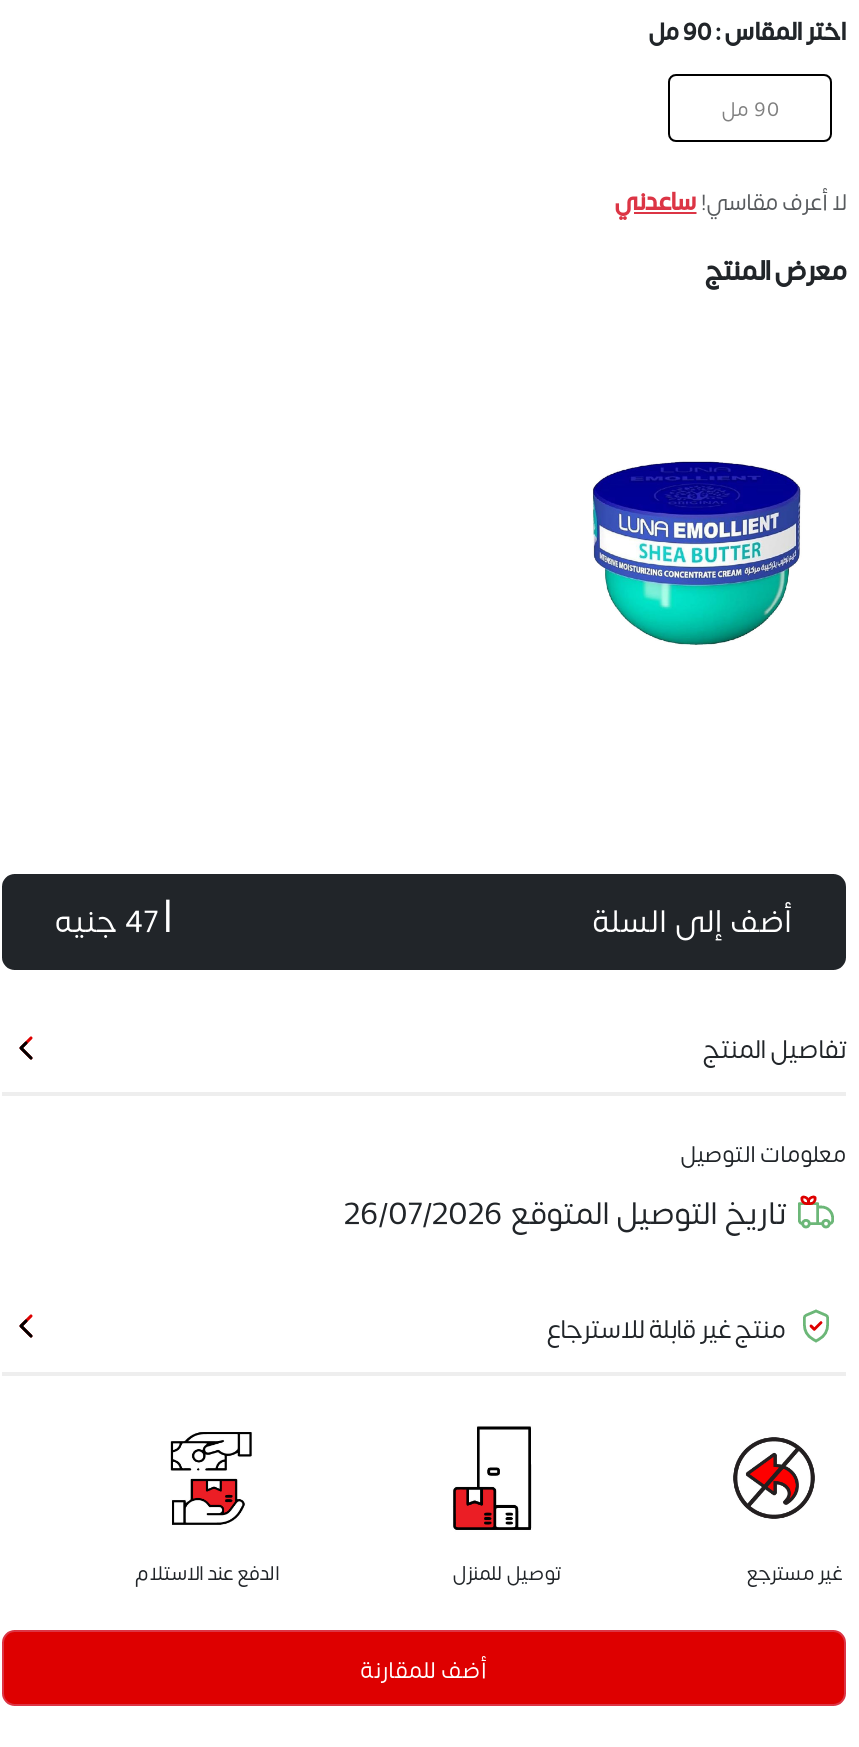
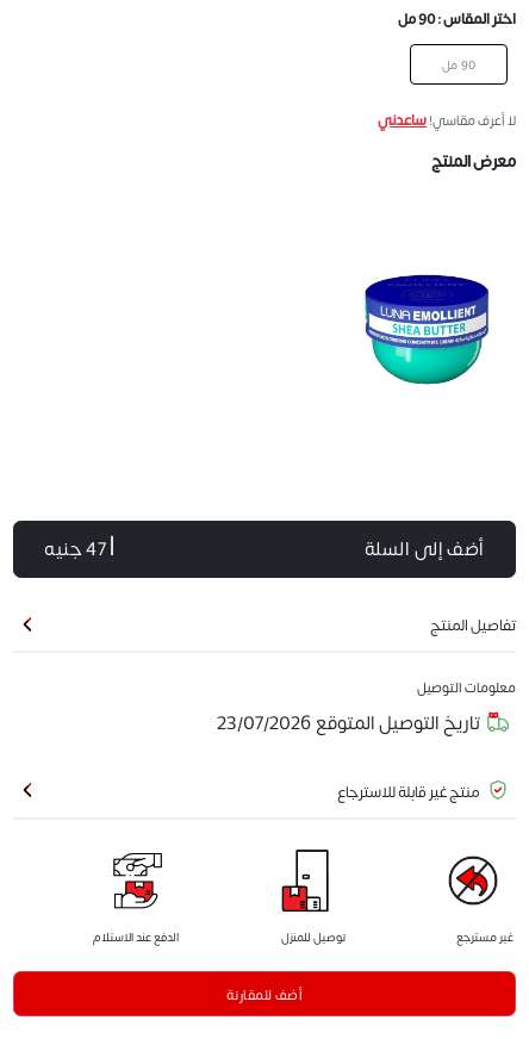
[344,1183,786,1239] تاريخ التوصيل المتوقع 26/07/2026 -> [217,705,480,738] تاريخ التوصيل المتوقع 23/07/2026

